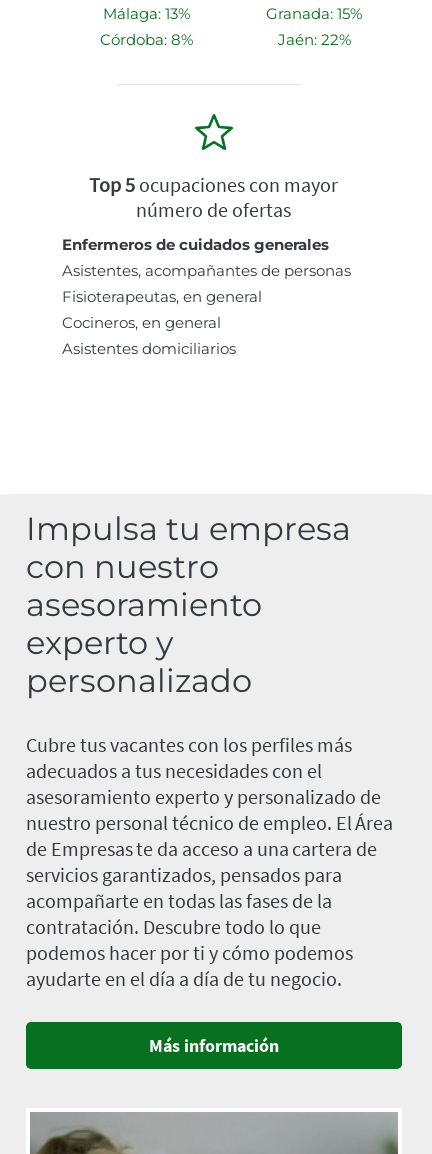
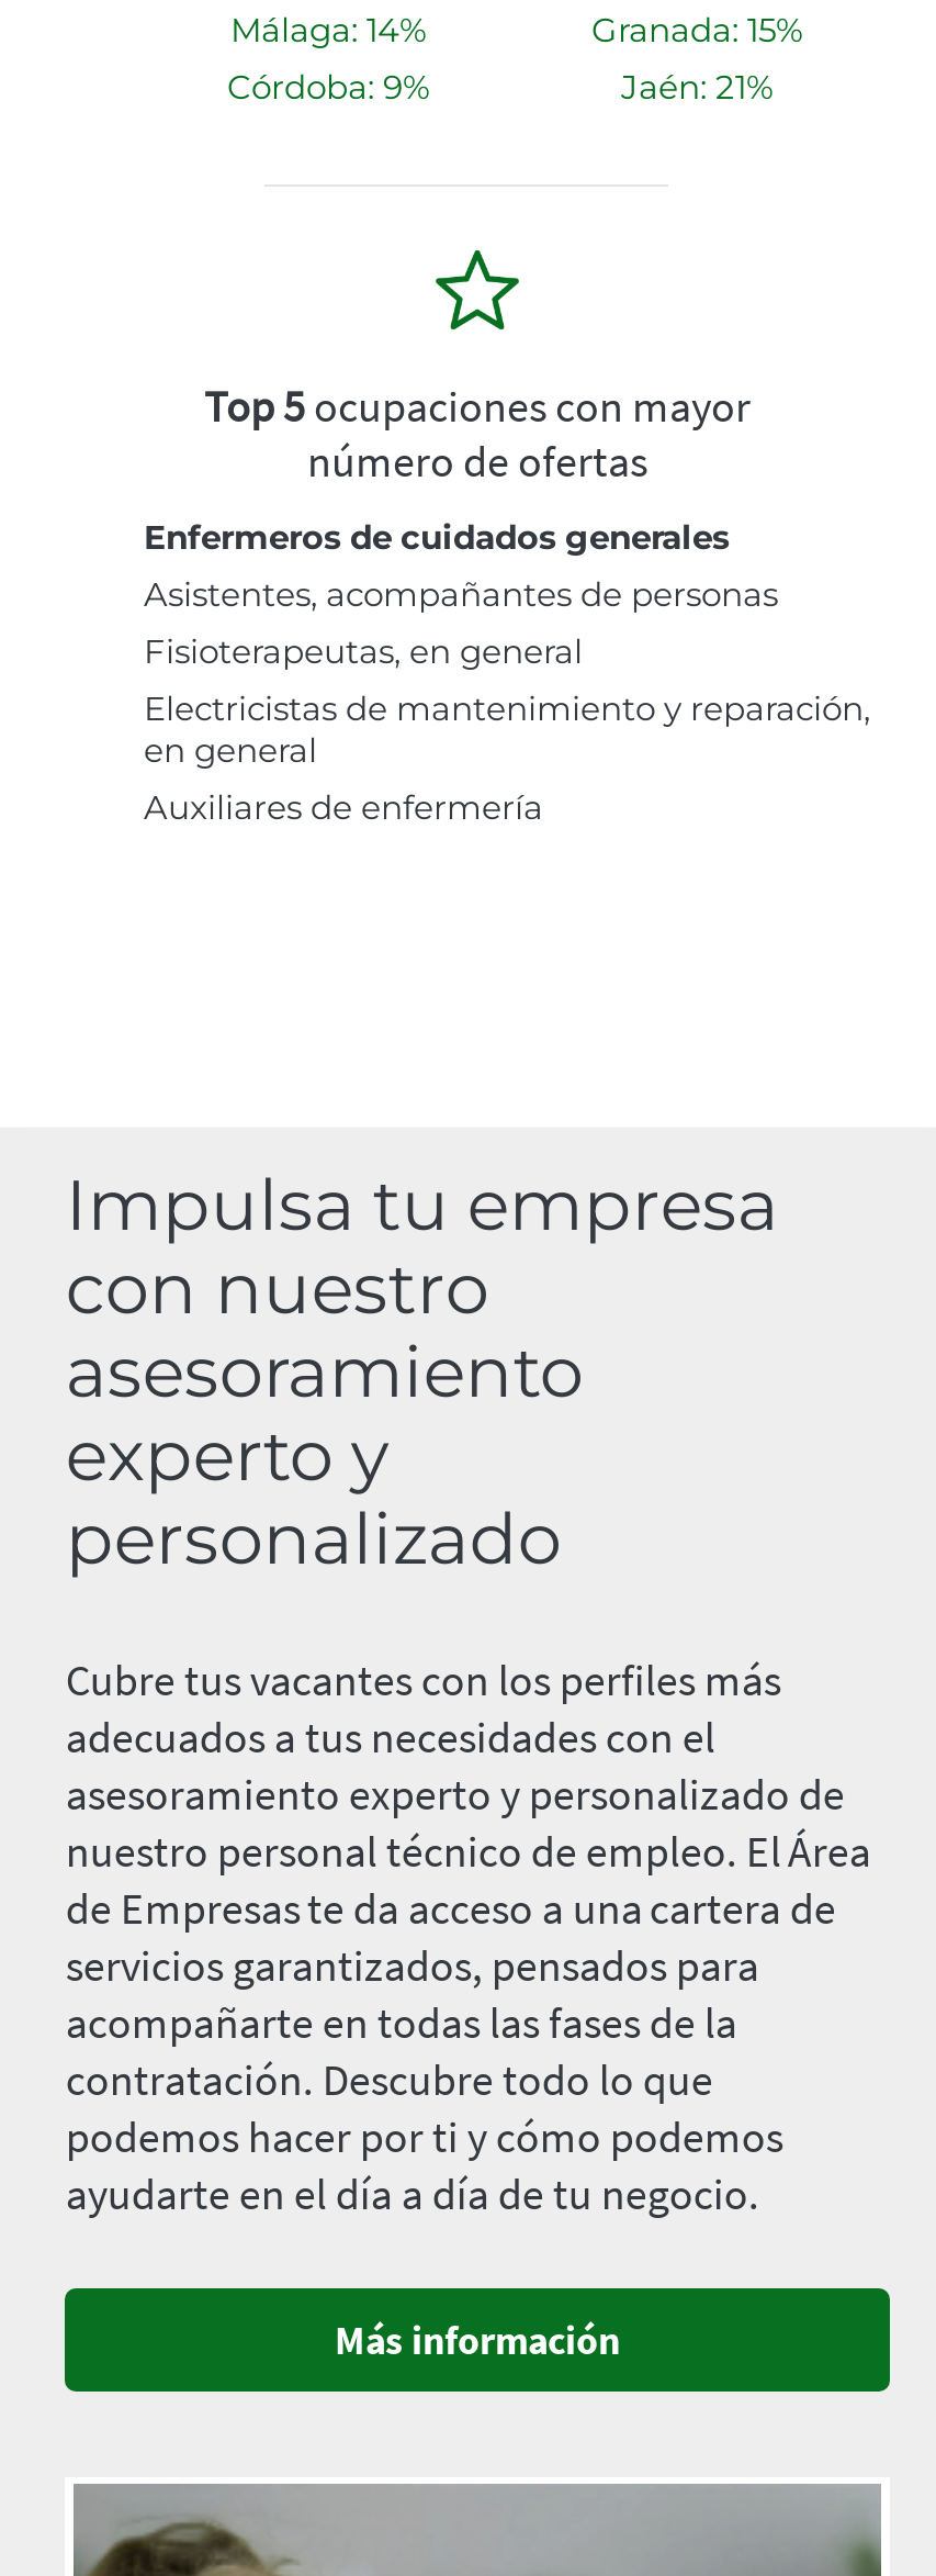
[102,4,189,23] Málaga: 13% -> [230,9,426,51] Málaga: 14%
[99,30,192,49] Córdoba: 8% -> [227,66,429,108] Córdoba: 9%
[277,30,350,49] Jaén: 22% -> [621,66,773,108] Jaén: 21%
[62,313,236,358] Cocineros, en general | Asistentes domiciliarios -> [144,688,870,828] Electricistas de mantenimiento y reparación, | en general | Auxiliares de enfermería

